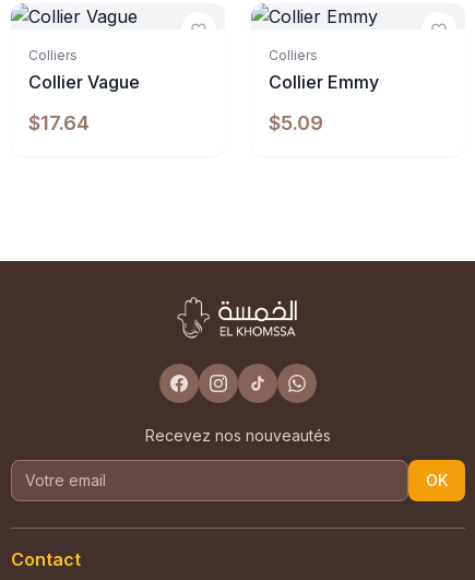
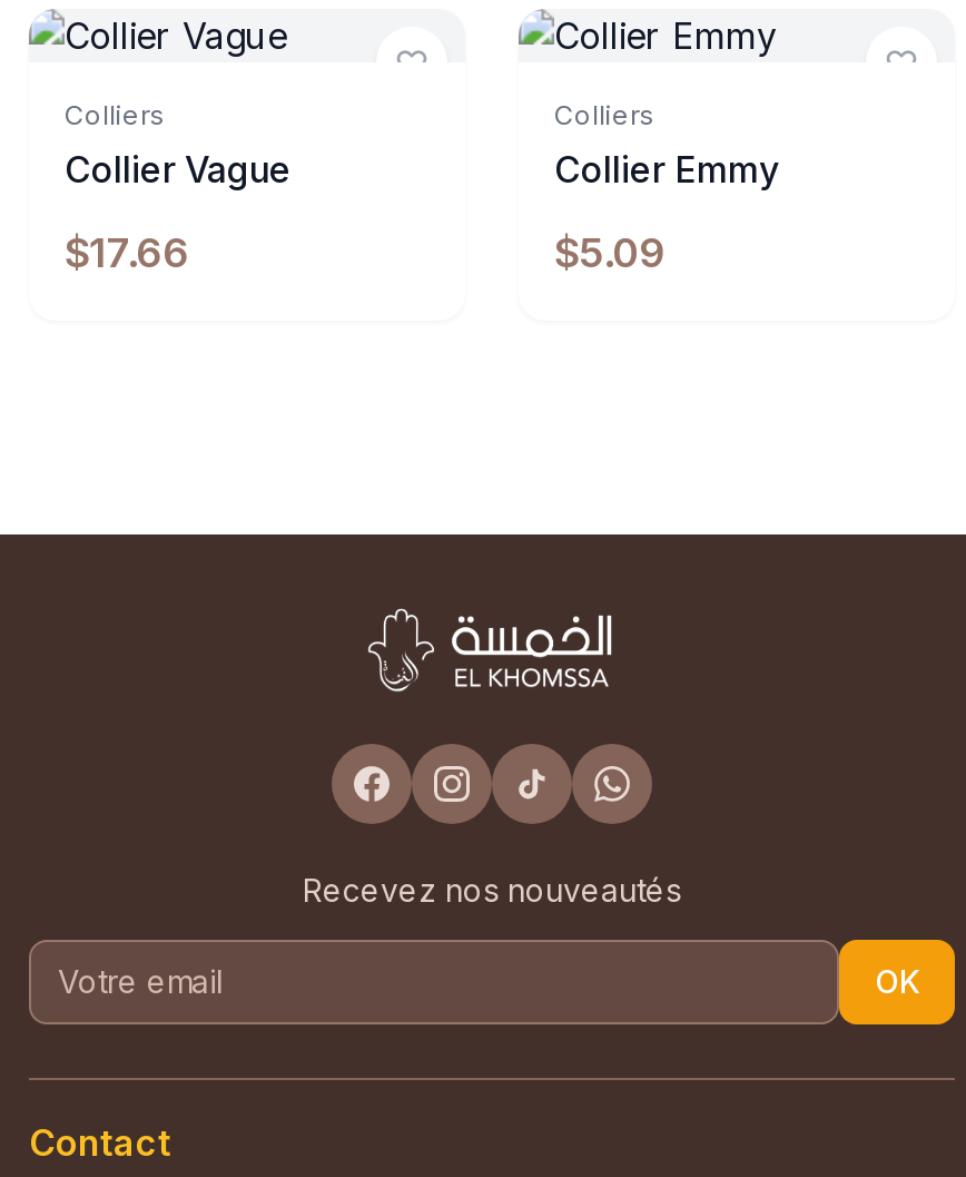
[28,111,90,134] $17.64 -> [65,229,189,276] $17.66

